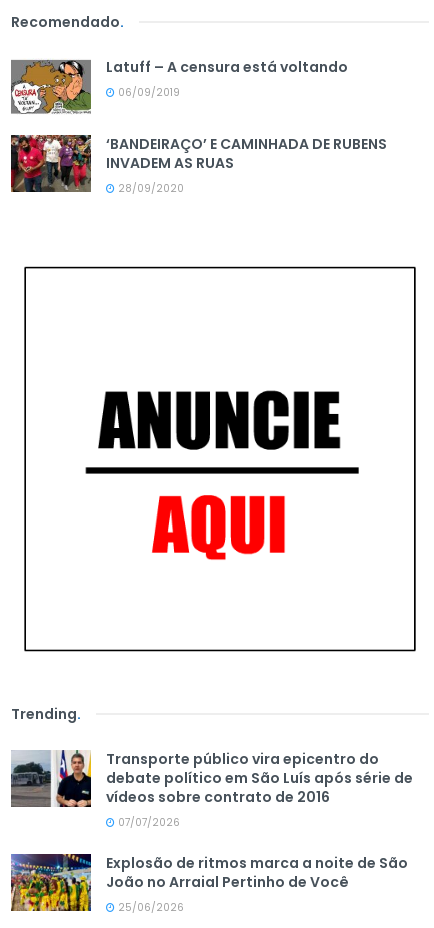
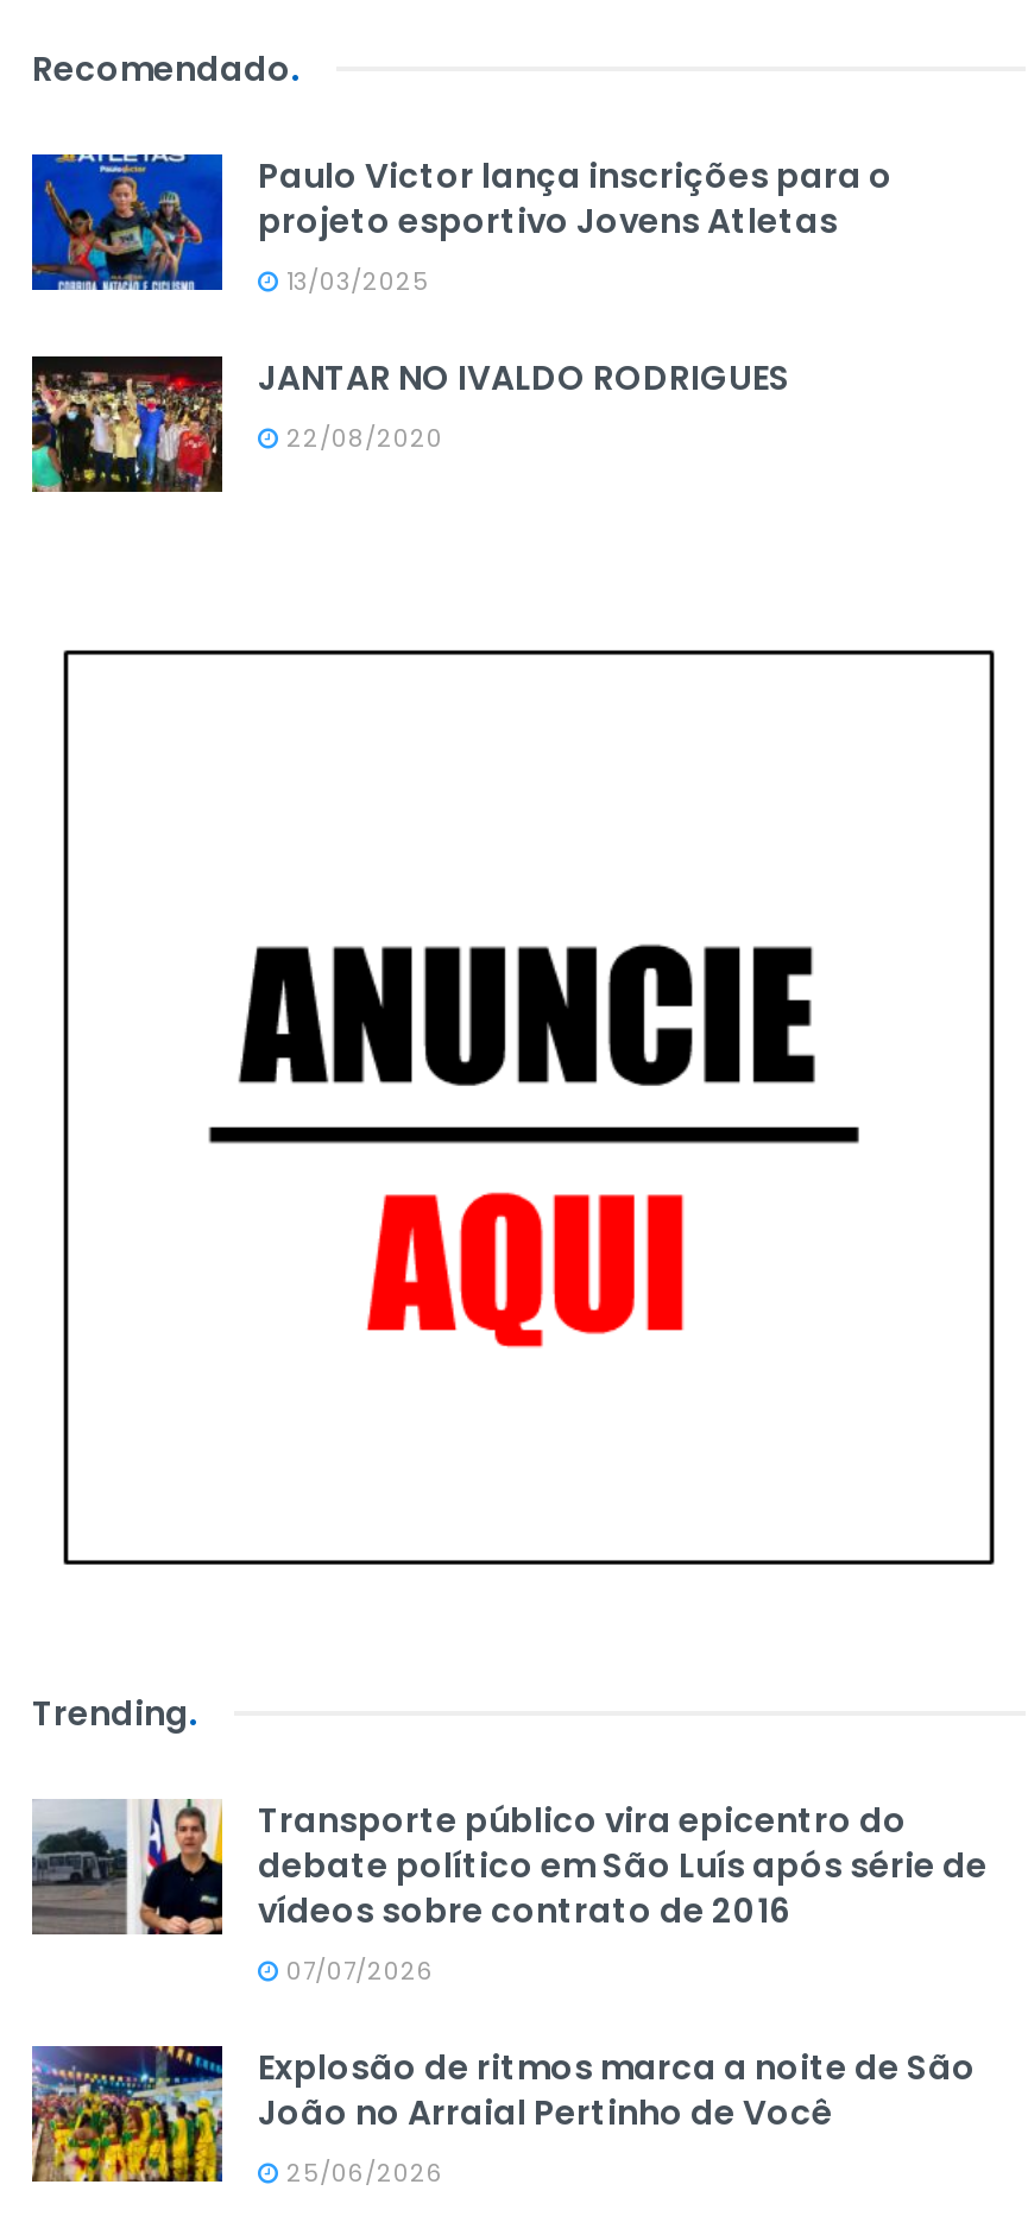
[10,57,348,115] [image] | Latuff – A censura está voltando | 06/09/2019 -> [30,152,893,299] [image] | Paulo Victor lança inscrições para o | projeto esportivo Jovens Atletas | 13/03/2025
[10,134,387,200] [image] | ‘BANDEIRAÇO’ E CAMINHADA DE RUBENS | INVADEM AS RUAS | 28/09/2020 -> [30,337,797,494] [image] | JANTAR NO IVALDO RODRIGUES | 22/08/2020

